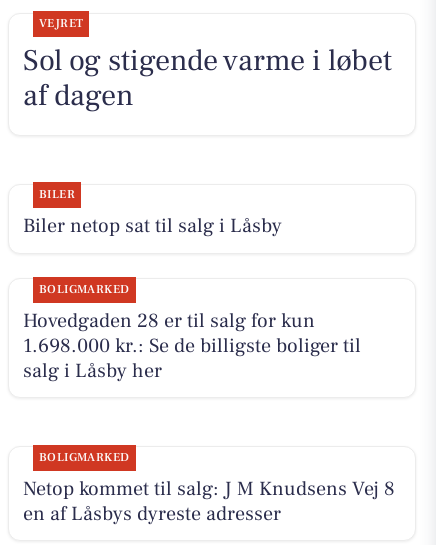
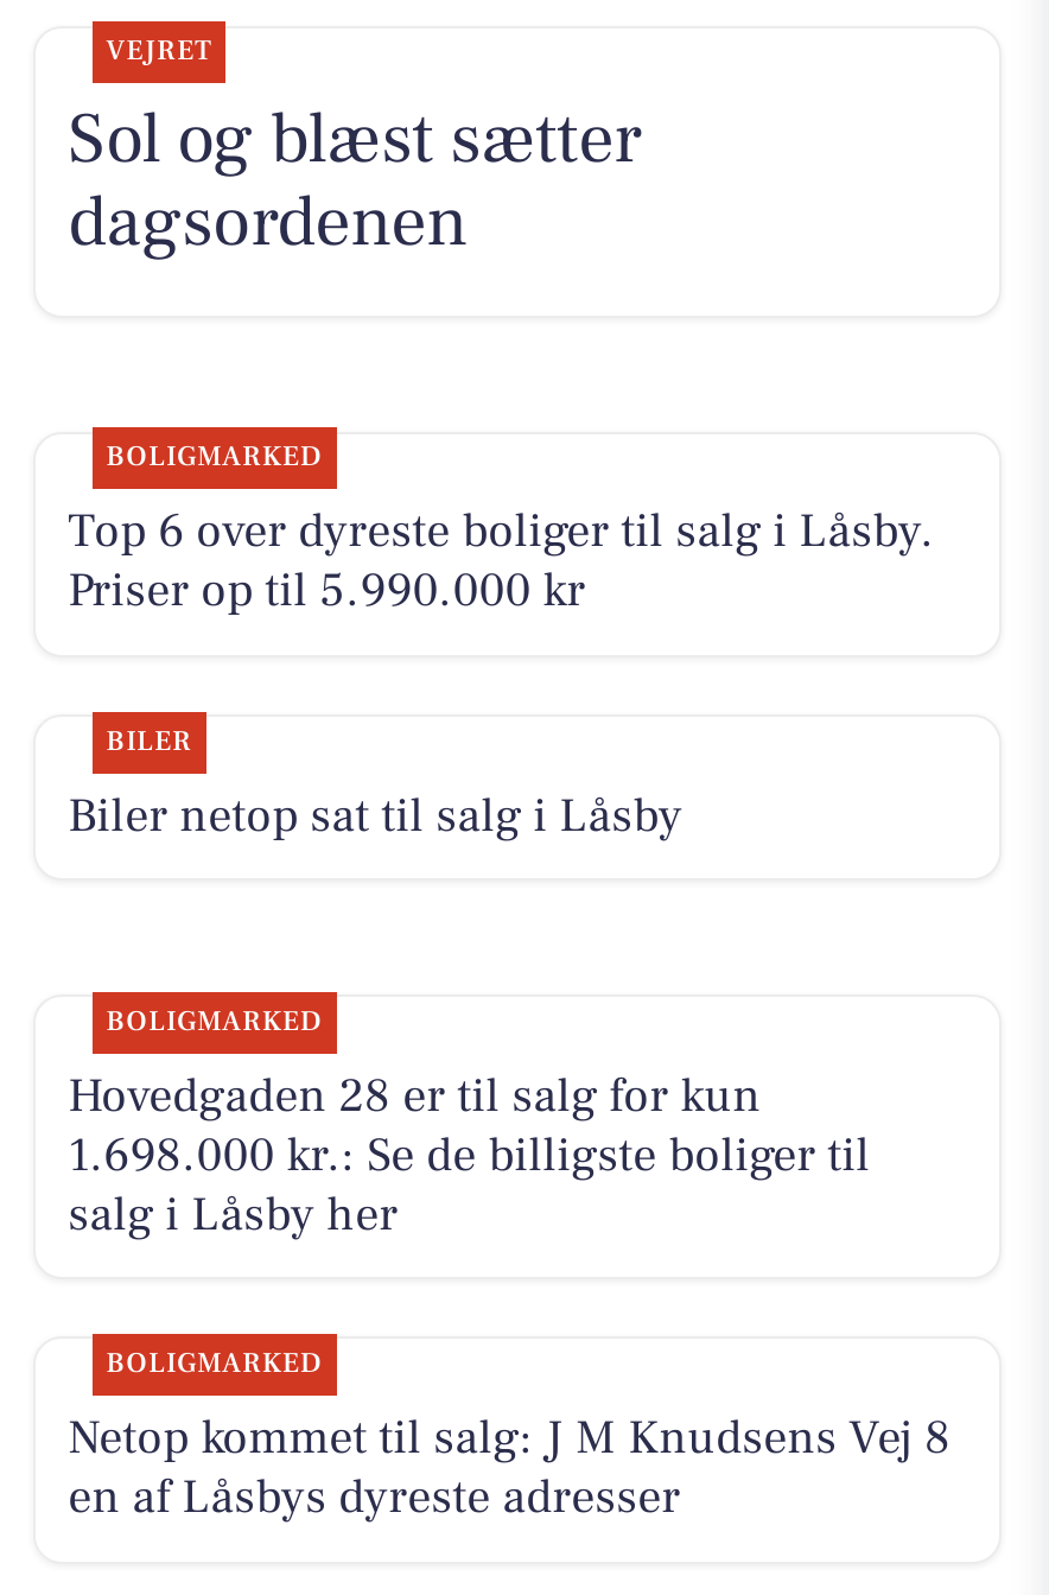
[23,41,392,115] Sol og stigende varme i løbet | af dagen -> [68,93,934,623] Sol og blæst sætter | dagsordenen | BOLIGMARKED | Top 6 over dyreste boliger til salg i Låsby. | Priser op til 5.990.000 kr
moved [23,282,361,384] -> [68,1004,870,1246]: BOLIGMARKED | Hovedgaden 28 er til salg for kun | 1.698.000 kr.: Se de billigste boliger til | salg i Låsby her

